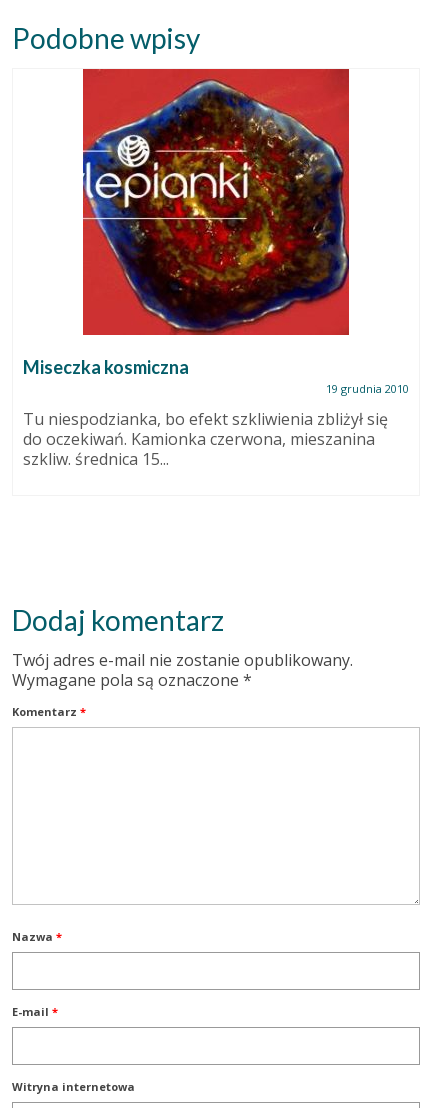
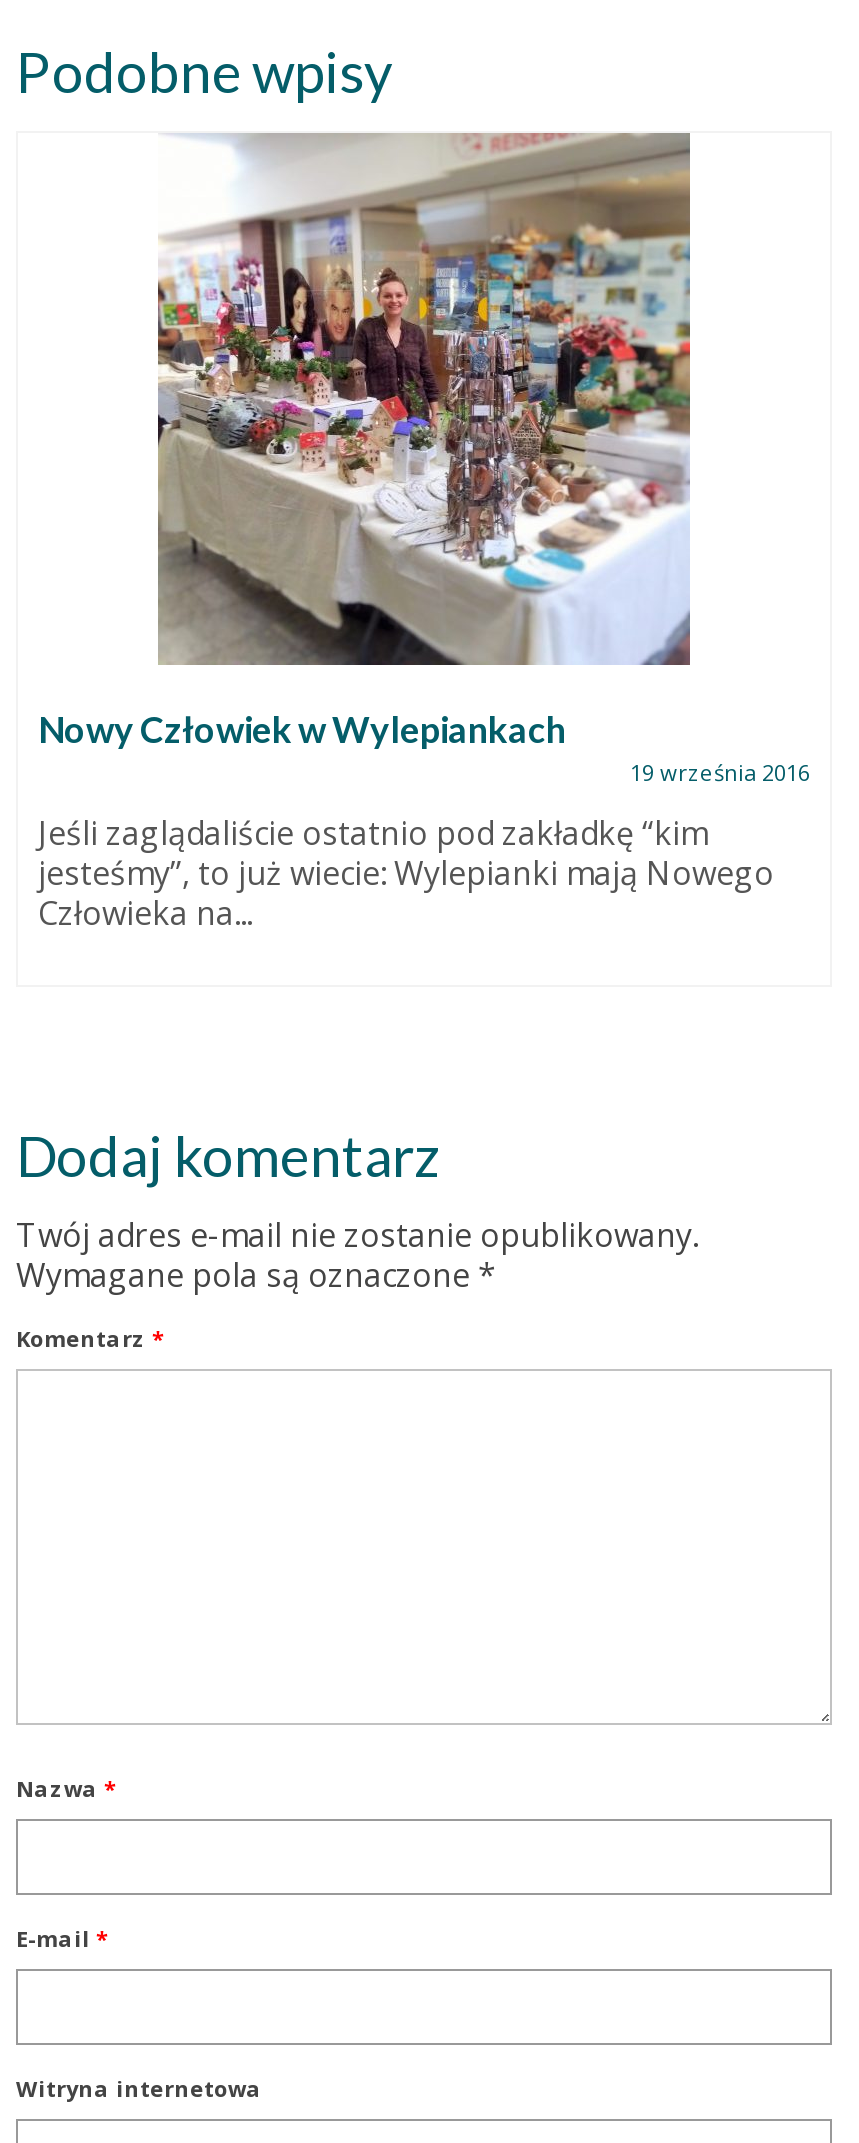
[23,68,409,396] [image] | Miseczka kosmiczna | 19 grudnia 2010 -> [38,131,810,787] [image] | Nowy Człowiek w Wylepiankach | 19 września 2016
[23,408,388,470] Tu niespodzianka, bo efekt szkliwienia zbliżył się | do oczekiwań. Kamionka czerwona, mieszanina | szkliw. średnica 15... -> [38,811,774,935] Jeśli zaglądaliście ostatnio pod zakładkę “kim | jesteśmy”, to już wiecie: Wylepianki mają Nowego | Człowieka na...

